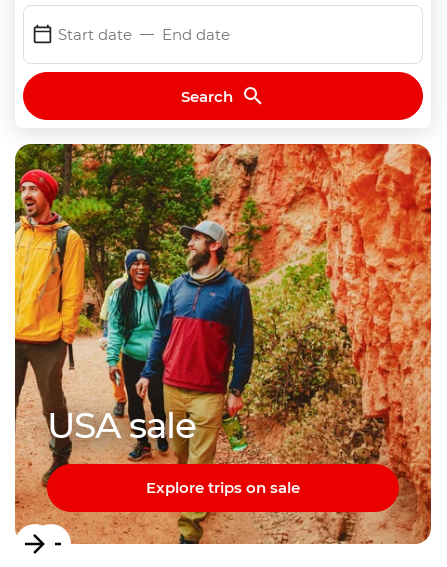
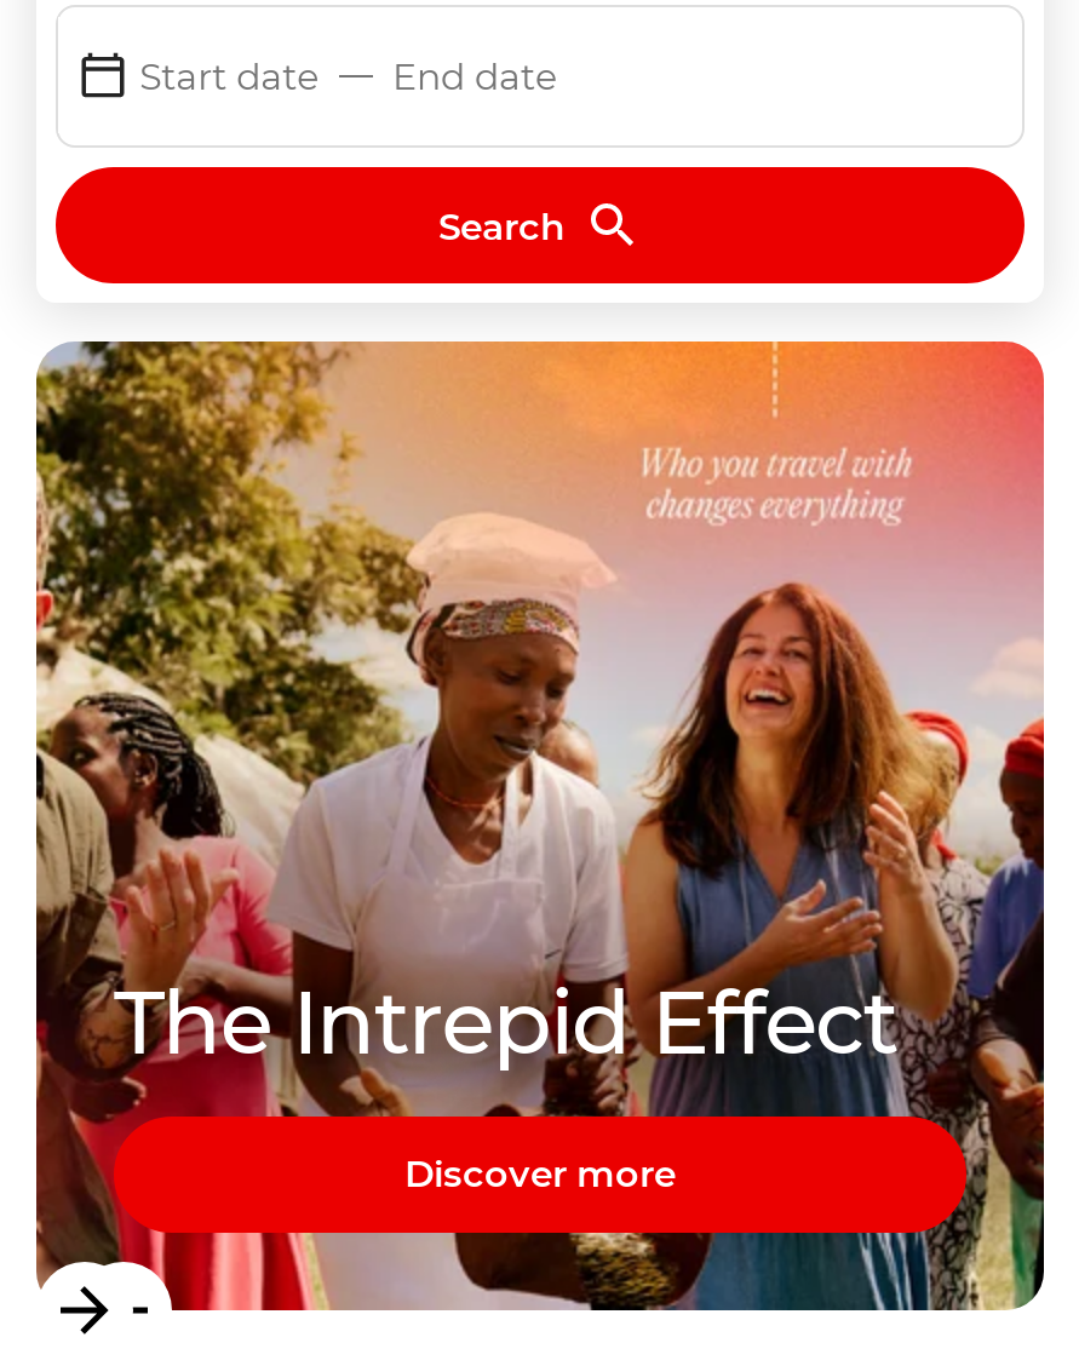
[14,143,432,545] [image] | USA sale -> [34,339,1046,1313] [image] | The Intrepid Effect
[146,478,300,497] Explore trips on sale -> [404,1150,676,1196] Discover more

